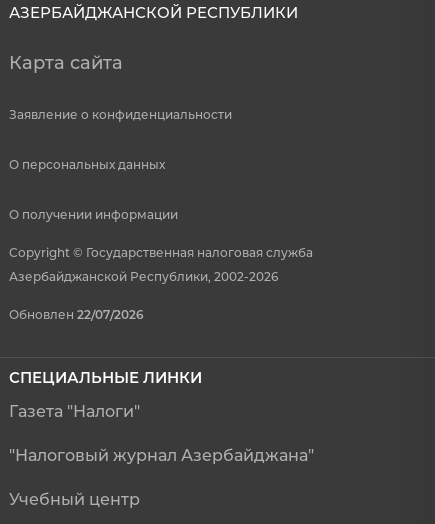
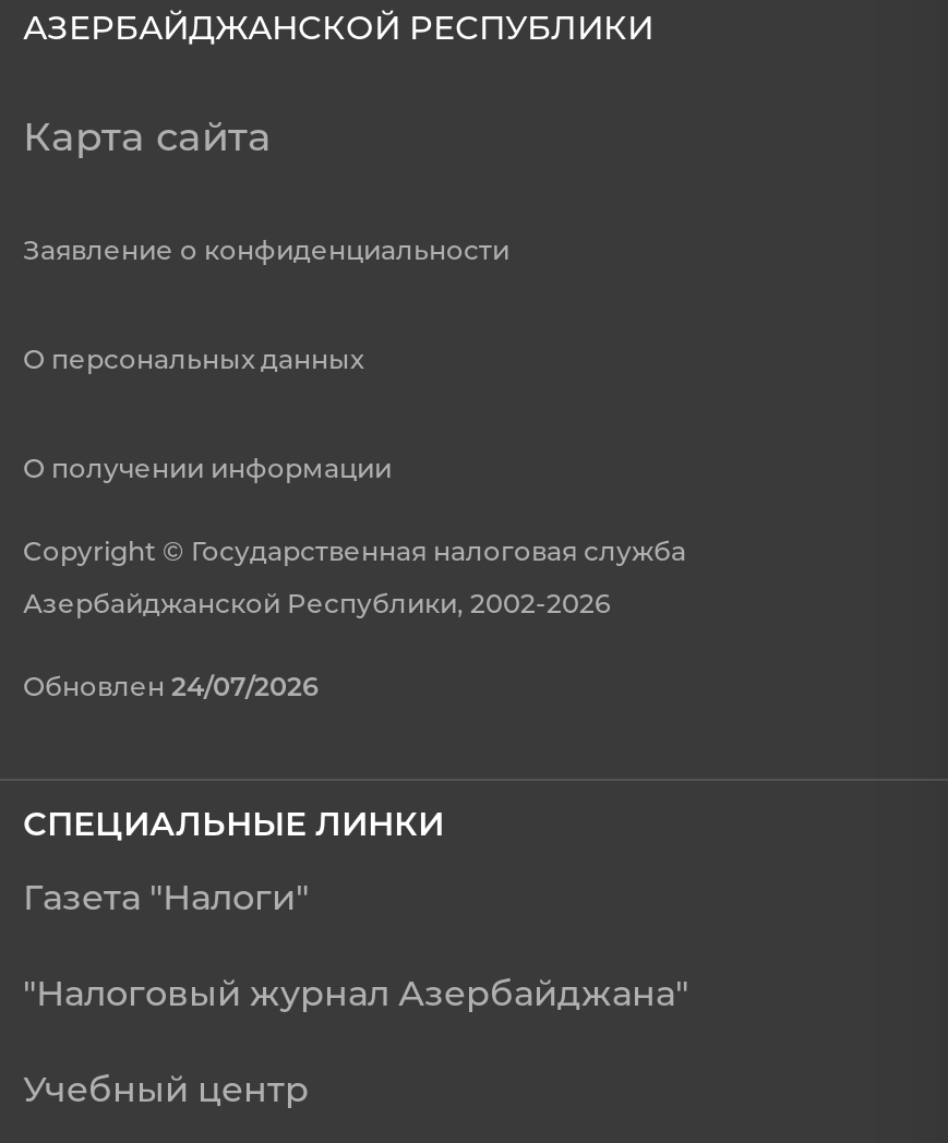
[9,307,144,322] Обновлен 22/07/2026 -> [23,670,320,702] Обновлен 24/07/2026

